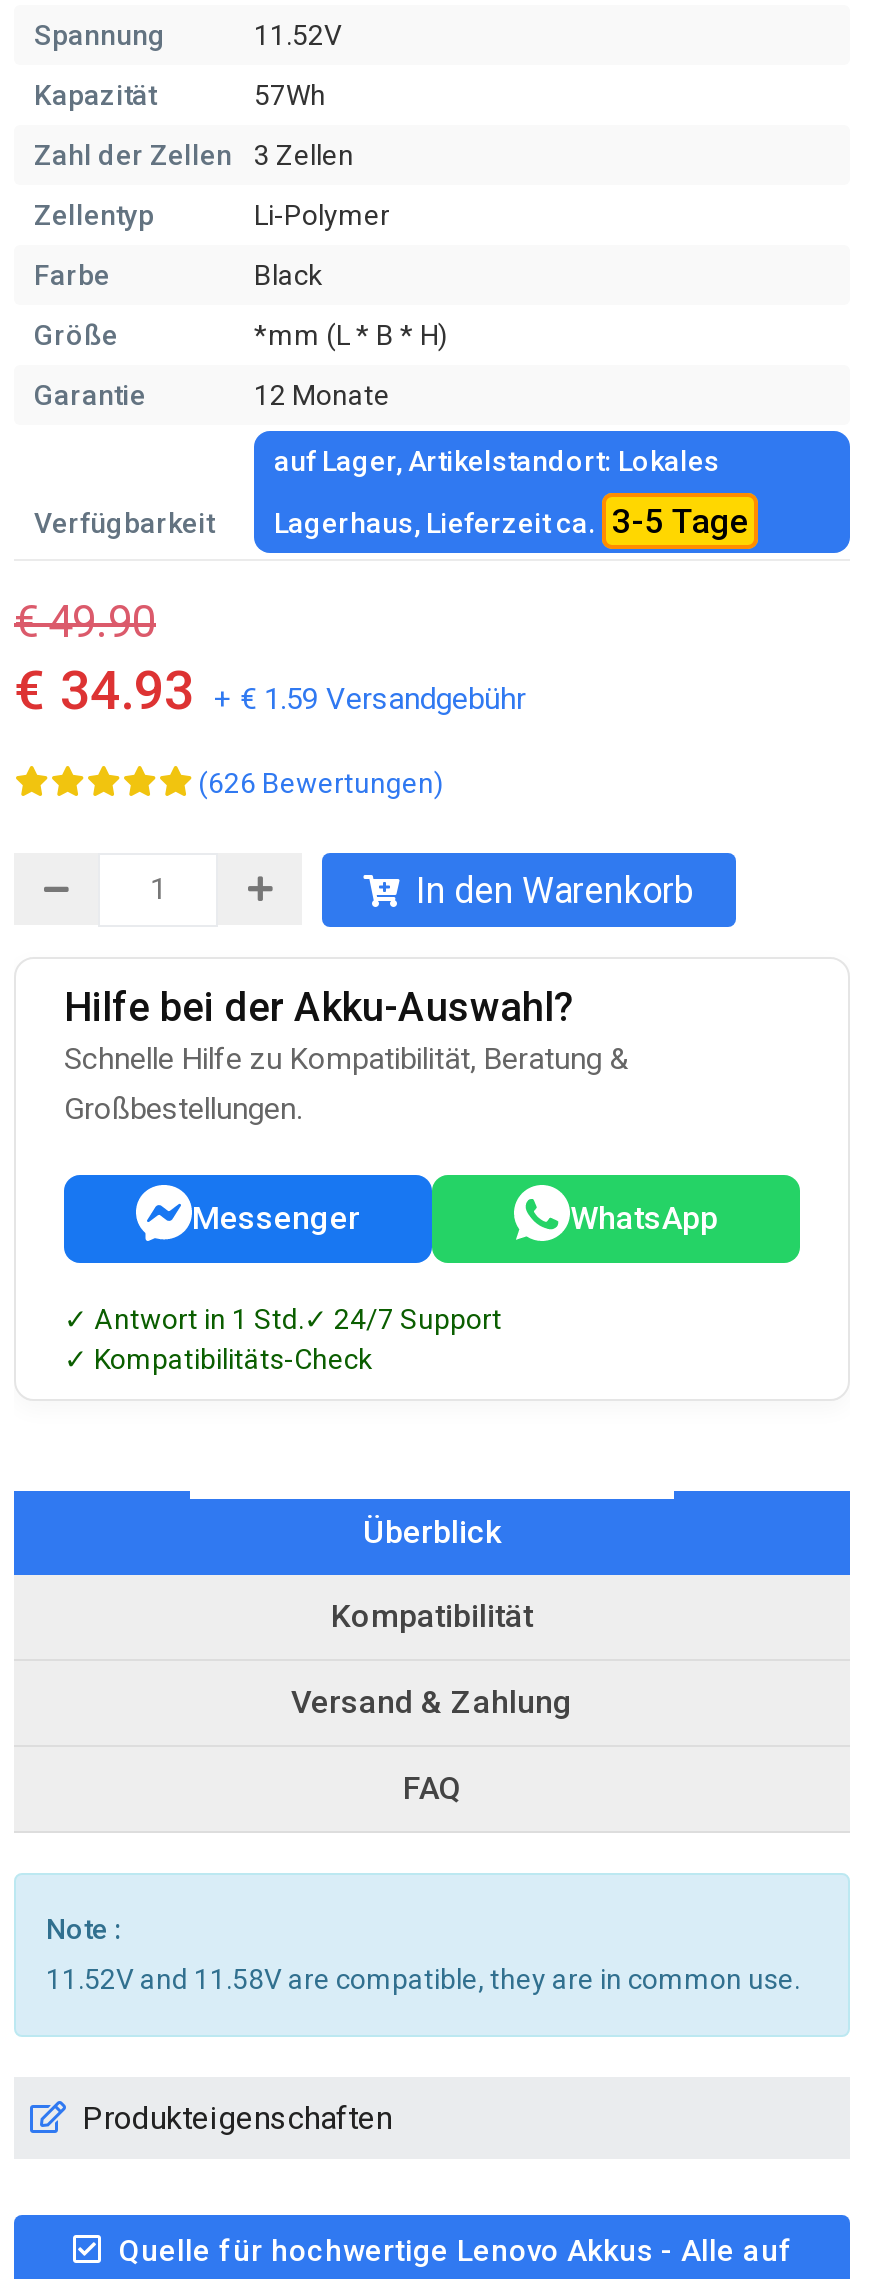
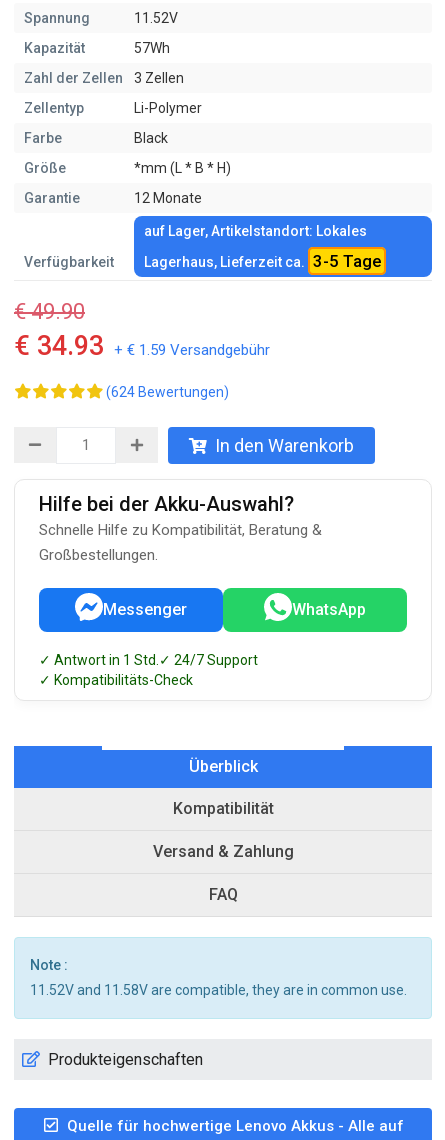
[198,767,444,799] (626 Bewertungen) -> [106,384,229,400] (624 Bewertungen)

